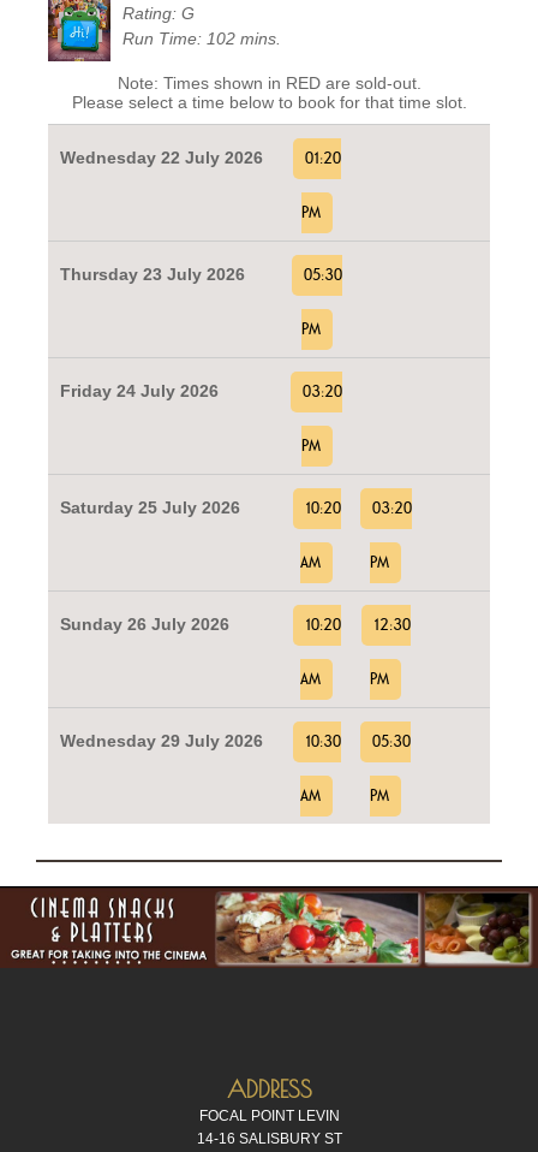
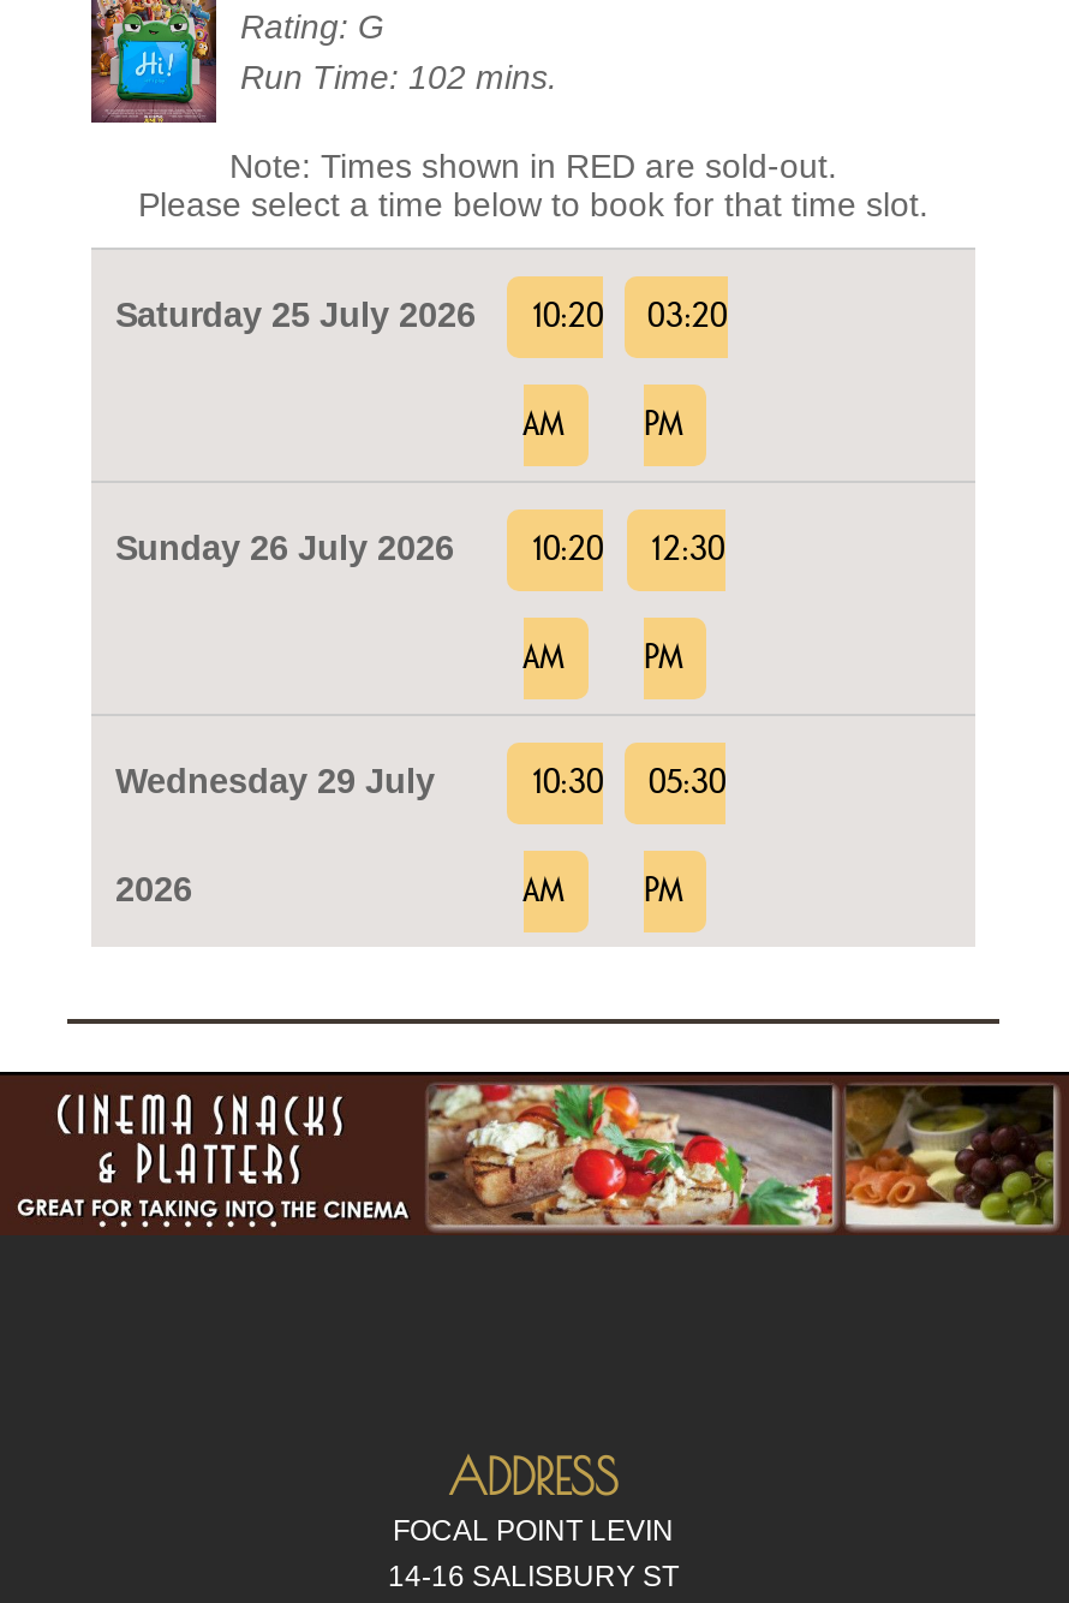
[60,148,342,455] Wednesday 22 July 2026 | 01:20 | PM | Thursday 23 July 2026 | 05:30 | PM | Friday 24 July 2026 | 03:20 | PM -> none

